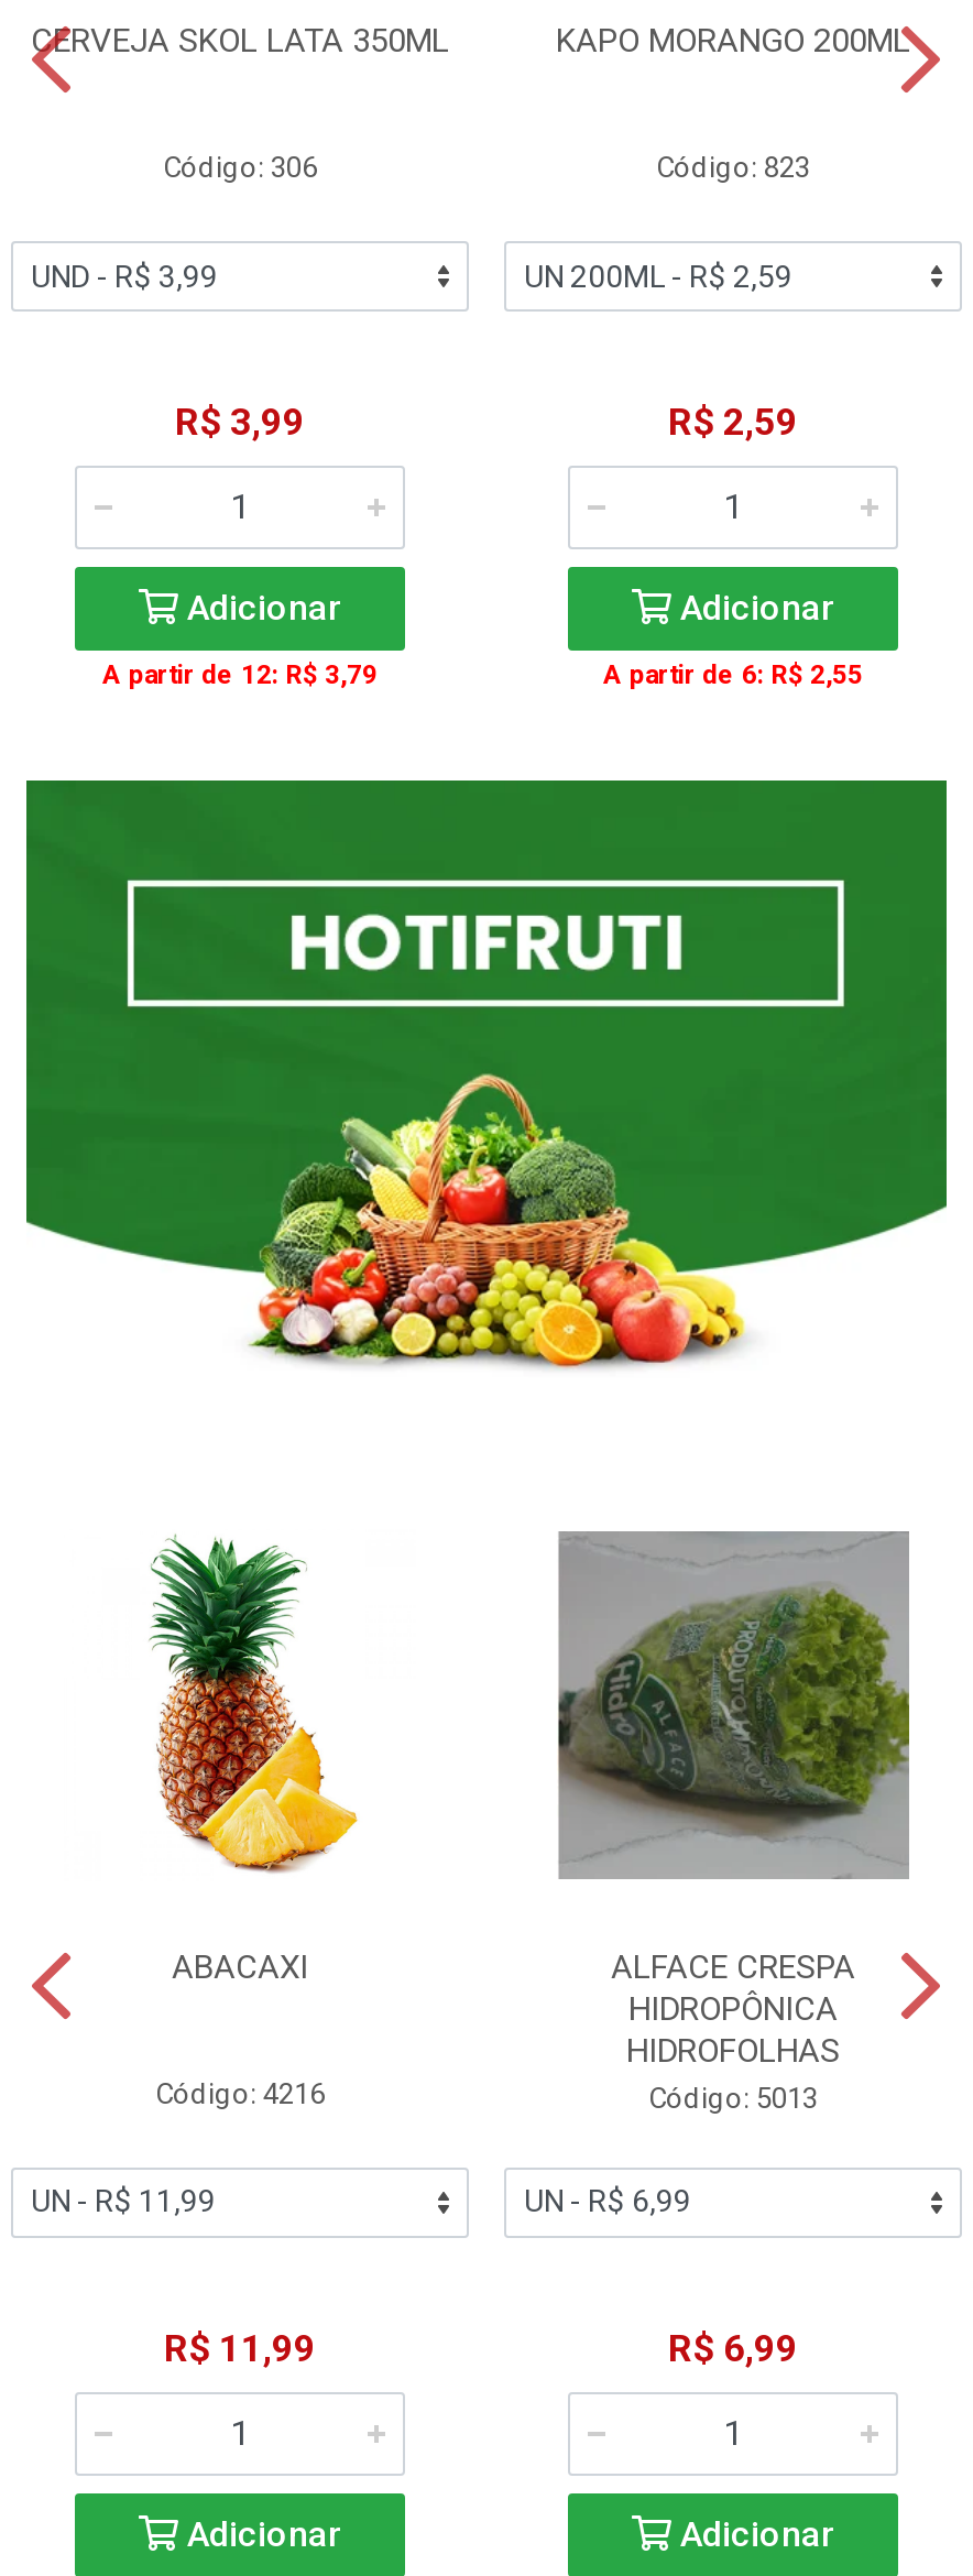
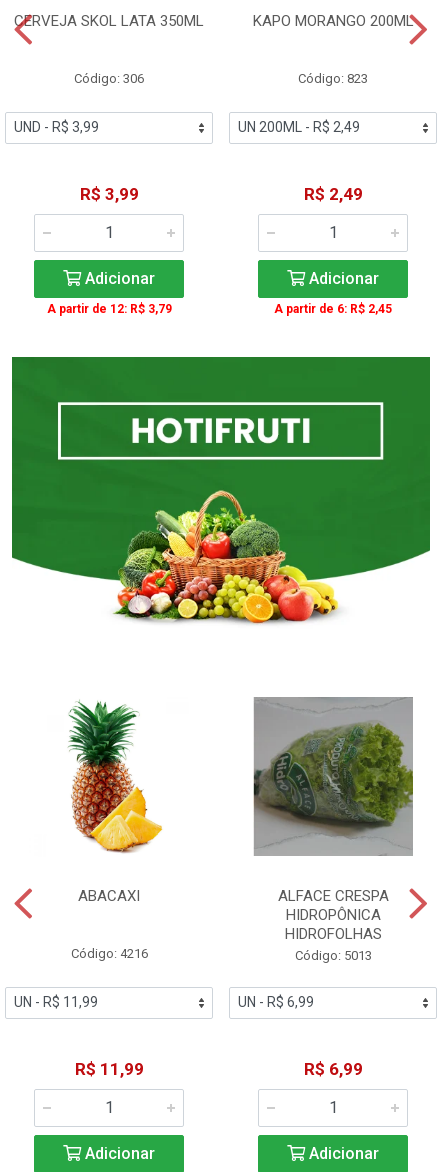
[668,401,798,445] R$ 2,59 -> [303,184,362,204] R$ 2,49
[603,661,863,691] A partir de 6: R$ 2,55 -> [274,302,392,316] A partir de 6: R$ 2,45

